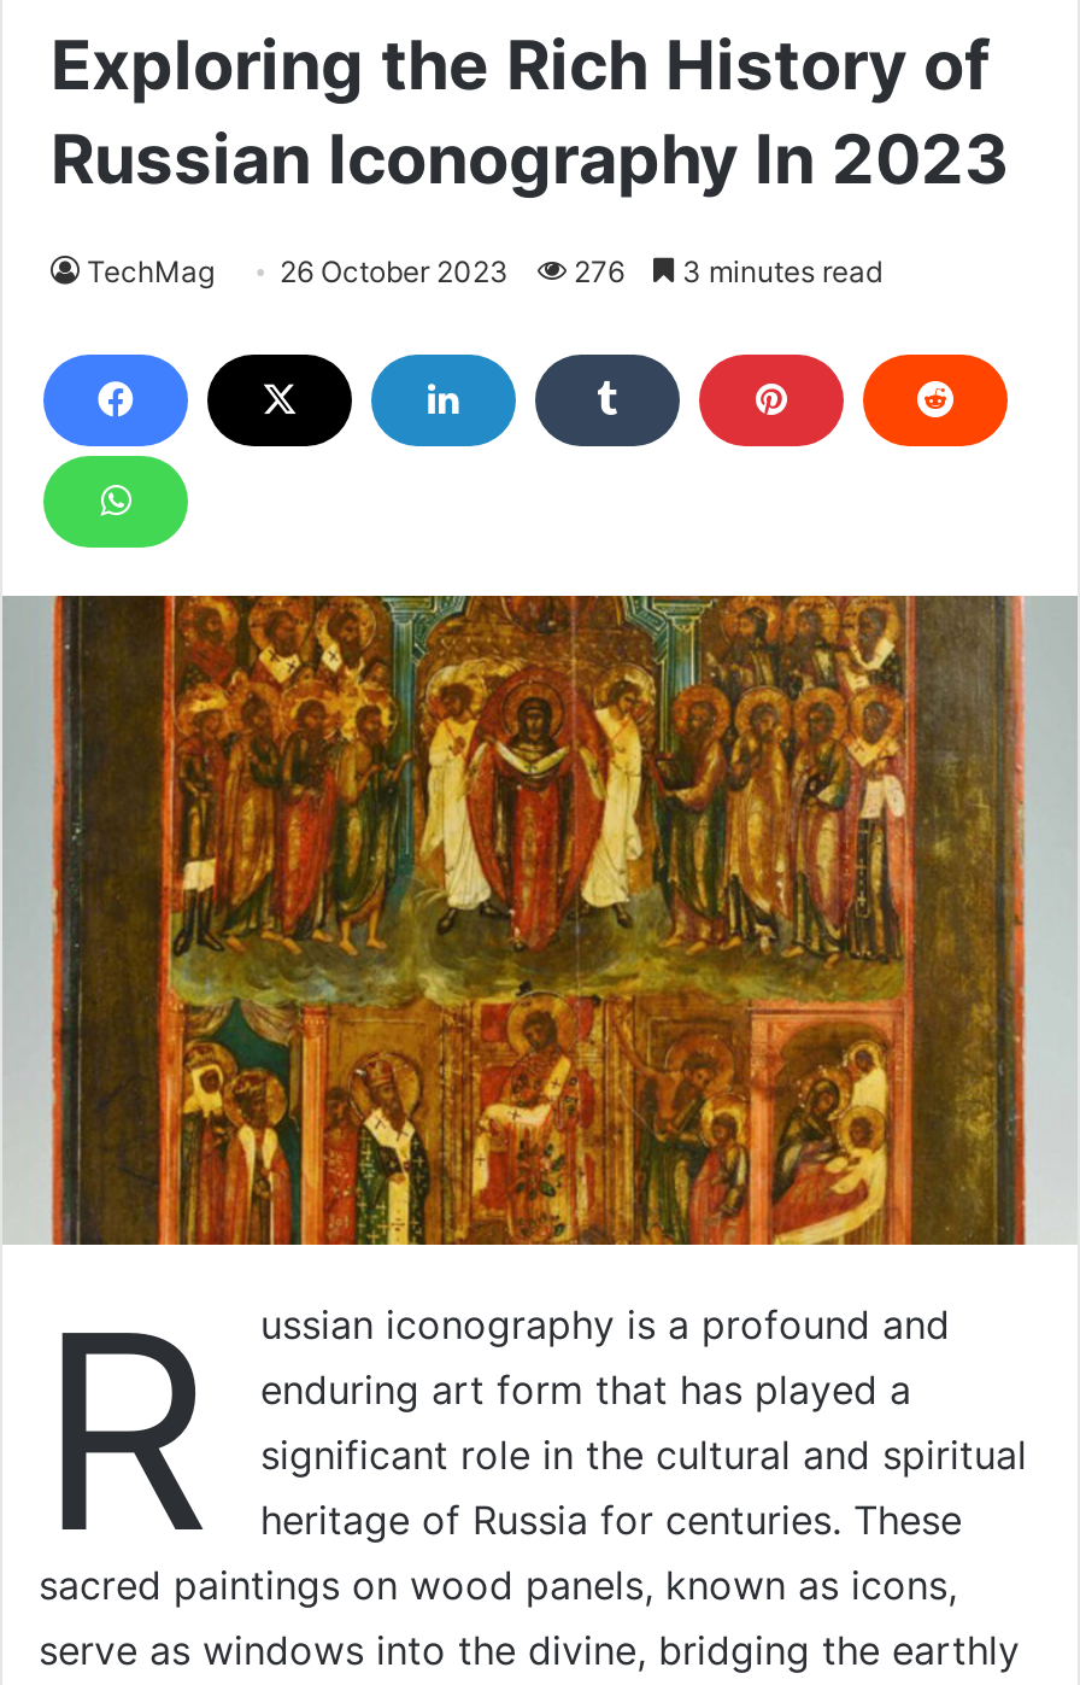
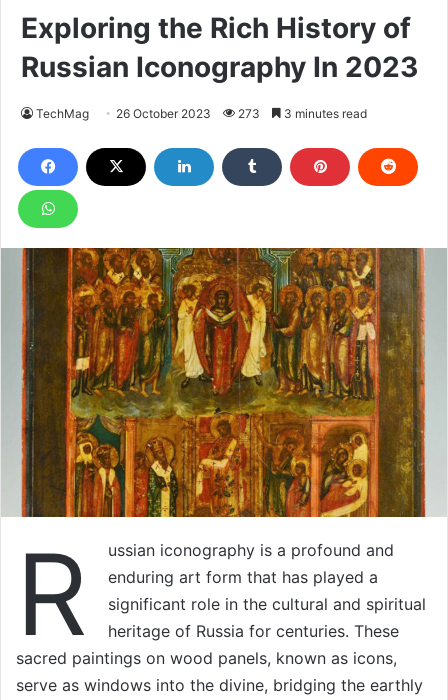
[87,253,882,289] TechMag 26 October 2023 276 3 minutes read -> [36,106,367,121] TechMag 26 October 2023 273 3 minutes read

